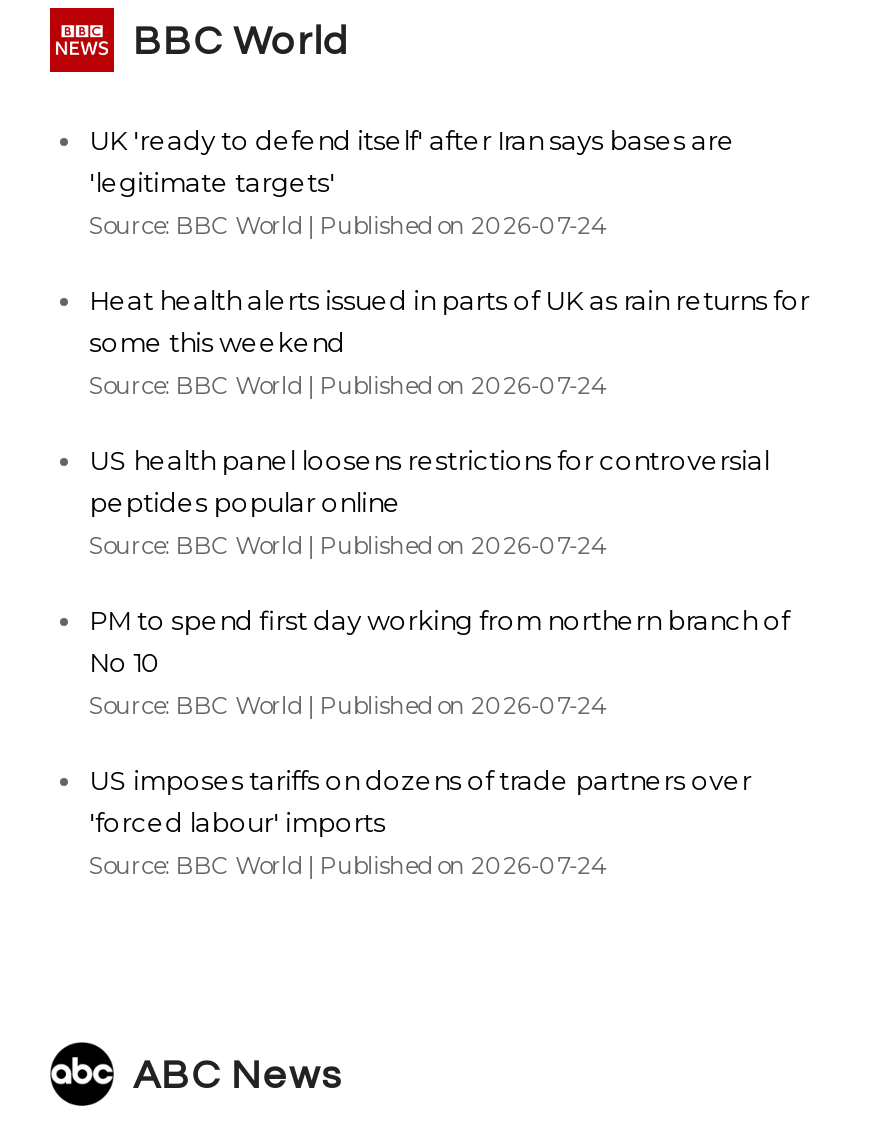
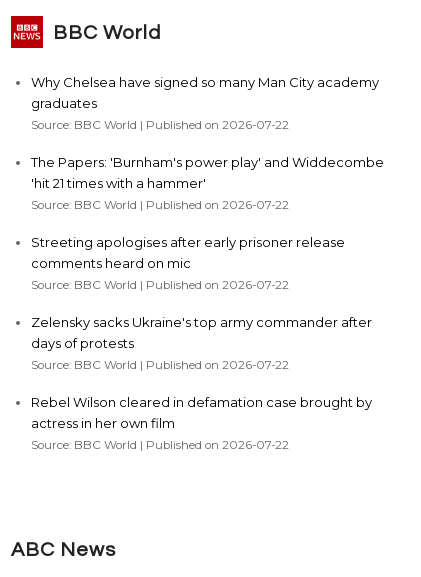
[89,124,735,240] UK 'ready to defend itself' after Iran says bases are | 'legitimate targets' | Source: BBC World Published on 2026-07-24 -> [31,74,379,132] Why Chelsea have signed so many Man City academy | graduates | Source: BBC World Published on 2026-07-22
[89,284,809,400] Heat health alerts issued in parts of UK as rain returns for | some this weekend | Source: BBC World Published on 2026-07-24 -> [31,154,384,212] The Papers: 'Burnham's power play' and Widdecombe | 'hit 21 times with a hammer' | Source: BBC World Published on 2026-07-22
[89,444,769,560] US health panel loosens restrictions for controversial | peptides popular online | Source: BBC World Published on 2026-07-24 -> [31,234,345,292] Streeting apologises after early prisoner release | comments heard on mic | Source: BBC World Published on 2026-07-22
[89,604,789,720] PM to spend first day working from northern branch of | No 10 | Source: BBC World Published on 2026-07-24 -> [31,314,372,372] Zelensky sacks Ukraine's top army commander after | days of protests | Source: BBC World Published on 2026-07-22
[89,764,751,880] US imposes tariffs on dozens of trade partners over | 'forced labour' imports | Source: BBC World Published on 2026-07-24 -> [31,394,372,452] Rebel Wilson cleared in defamation case brought by | actress in her own film | Source: BBC World Published on 2026-07-22

